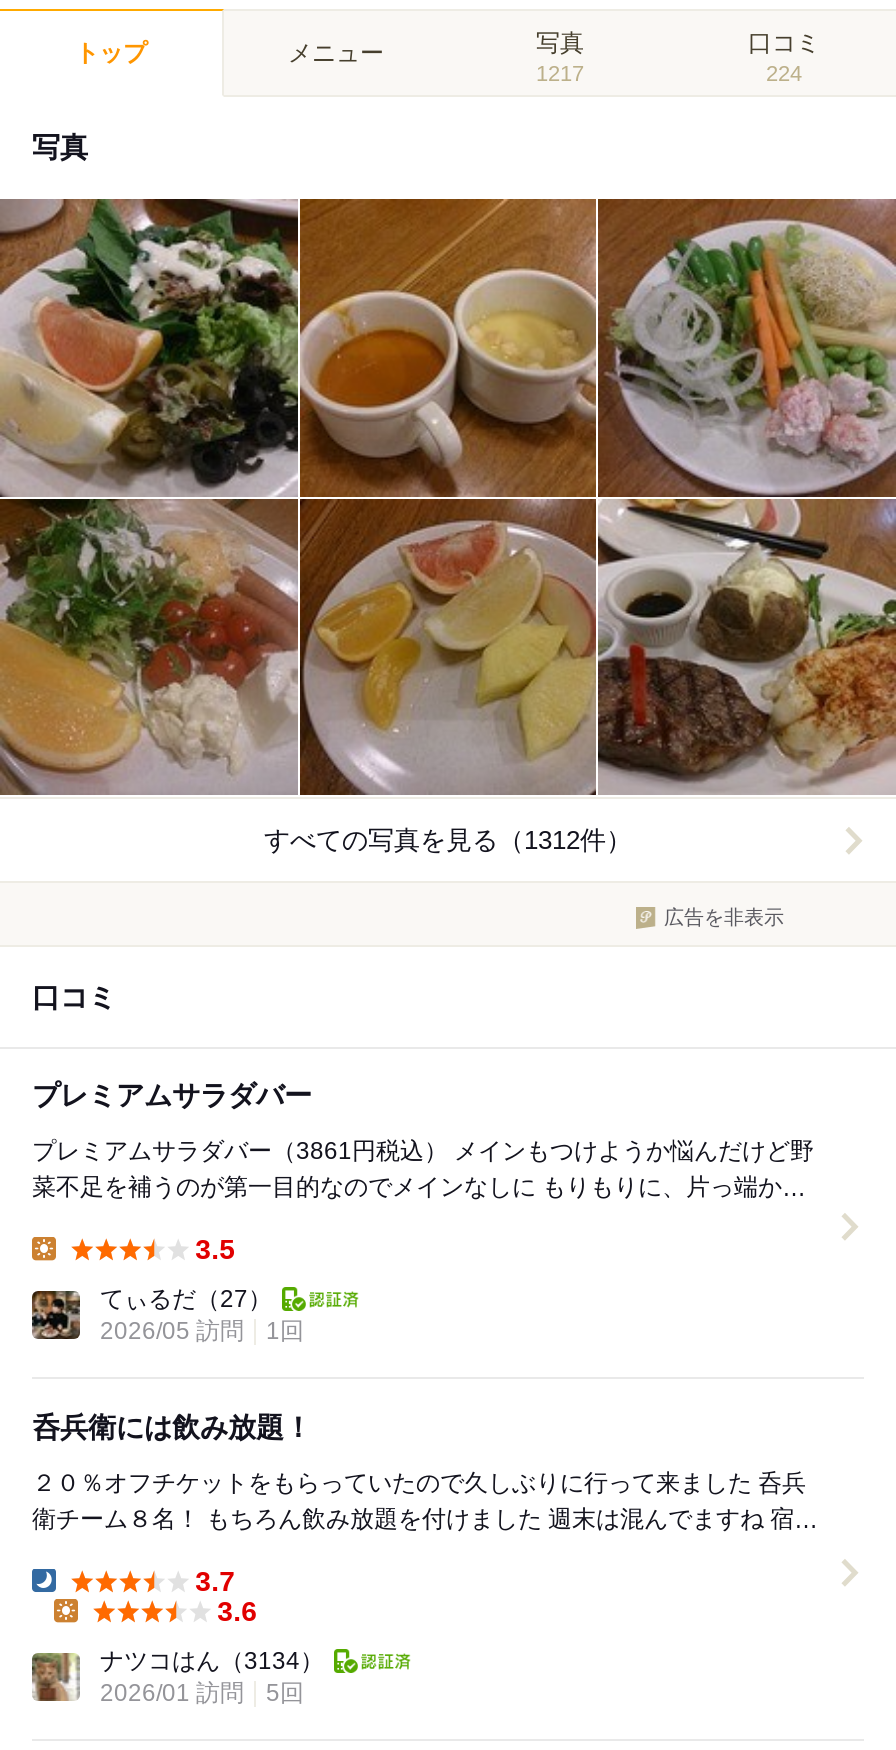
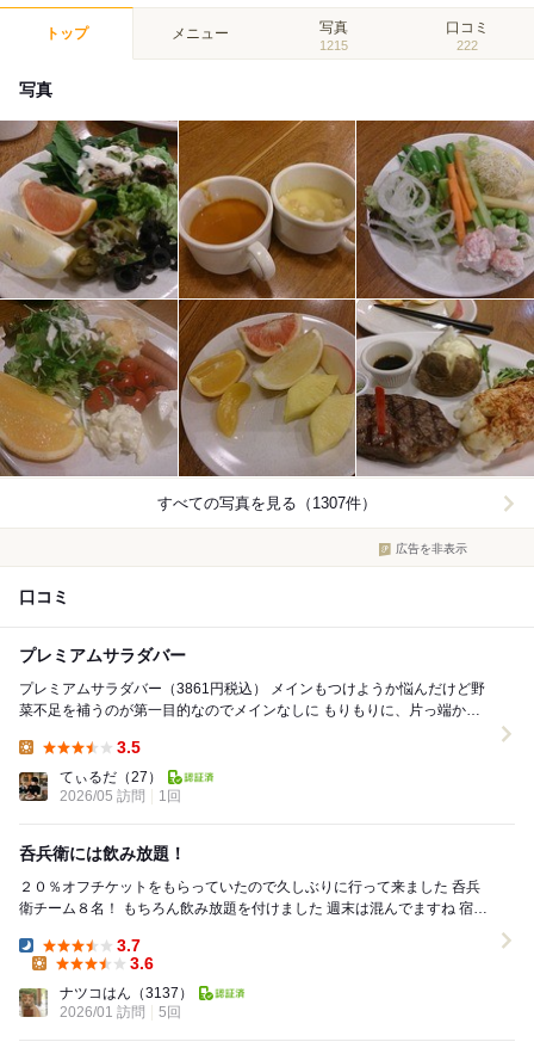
[536,61,584,85] 1217 -> [319,38,348,53] 1215
[766,61,802,85] 224 -> [457,38,478,53] 222
[264,826,632,856] すべての写真を見る（1312件） -> [157,495,377,512] すべての写真を見る（1307件）
[100,1648,324,1676] ナツコはん（3134） -> [60,985,193,1002] ナツコはん（3137）

